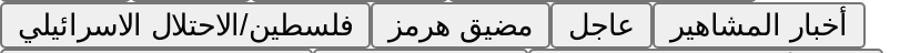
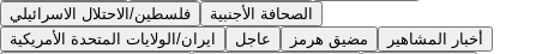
moved [388,9,533,42] -> [290,30,368,48]: مضيق هرمز
none -> [10,5,313,48] الصحافة الأجنبية | ايران/الولايات المتحدة الأمريكية

